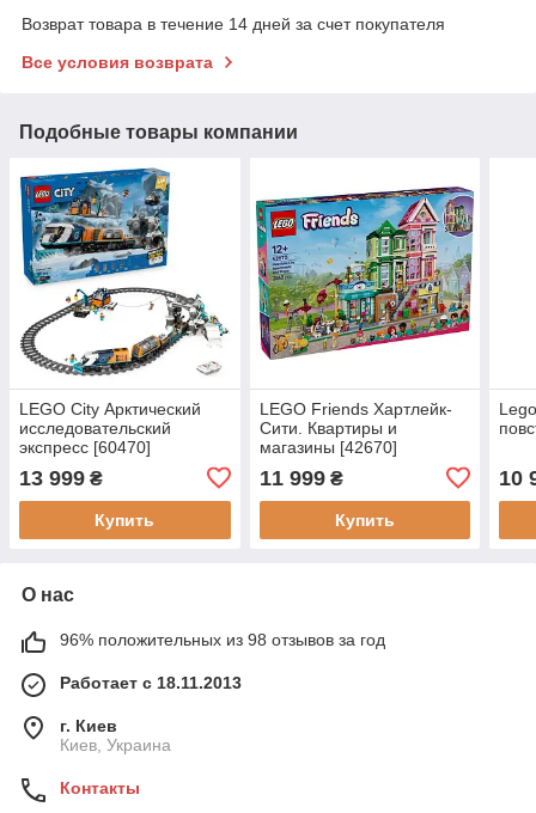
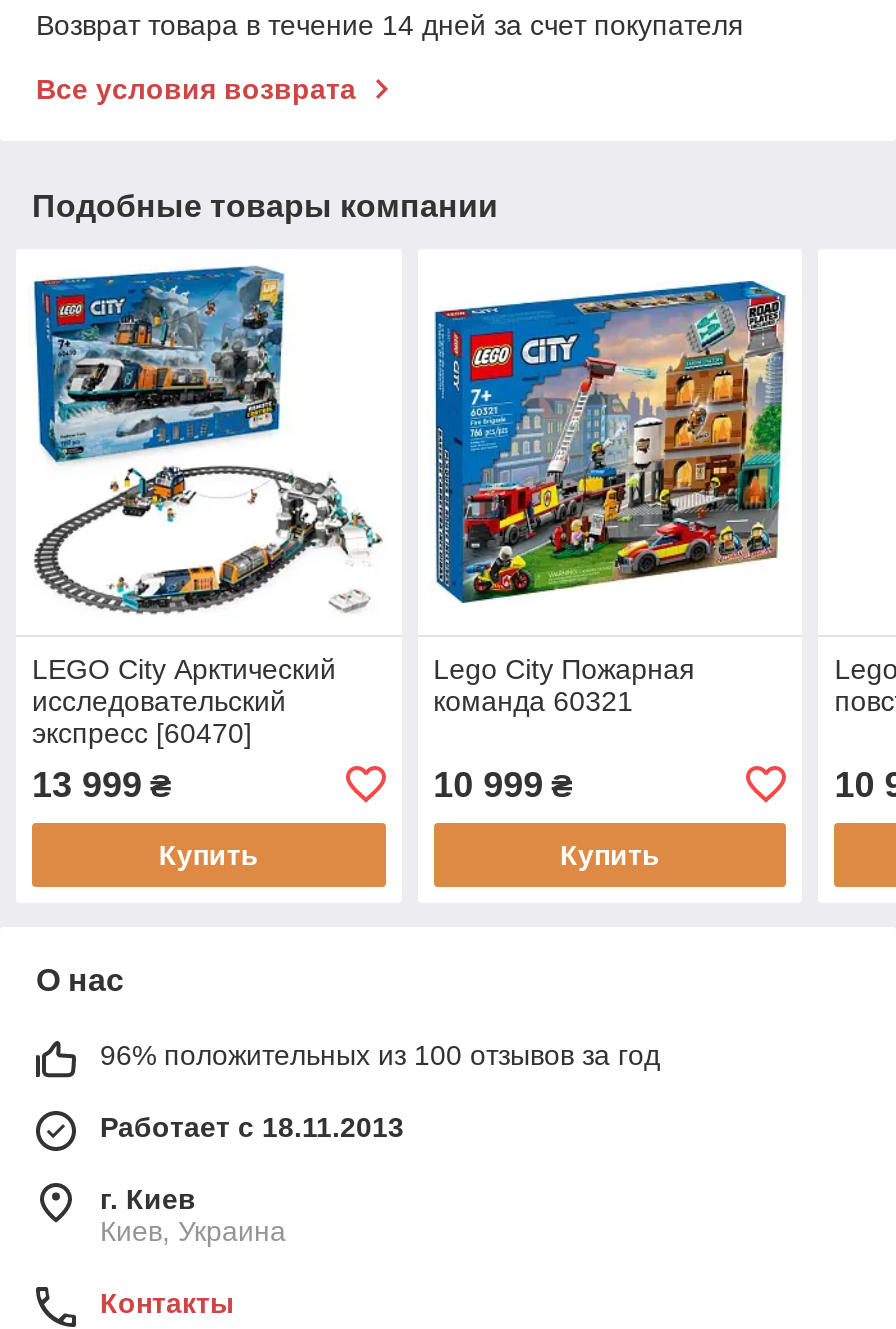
[255,177,475,490] [image] | LEGO Friends Хартлейк- | Сити. Квартиры и | магазины [42670] | 11 999 ₴ -> [428,279,792,805] [image] | Lego City Пожарная | команда 60321 | 10 999 ₴
[60,630,385,649] 96% положительных из 98 отзывов за год -> [100,1039,660,1071] 96% положительных из 100 отзывов за год

